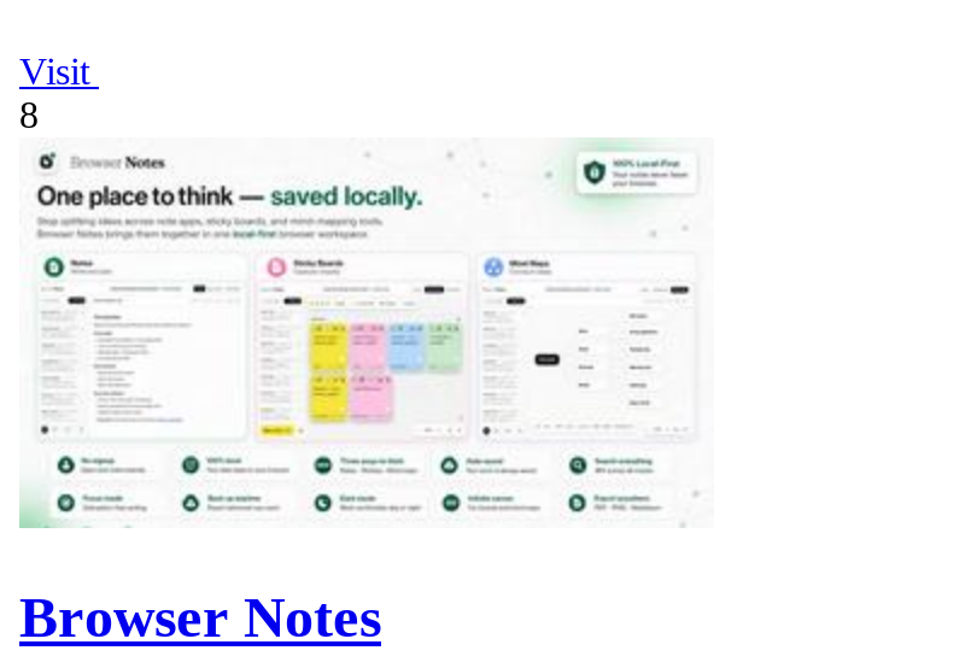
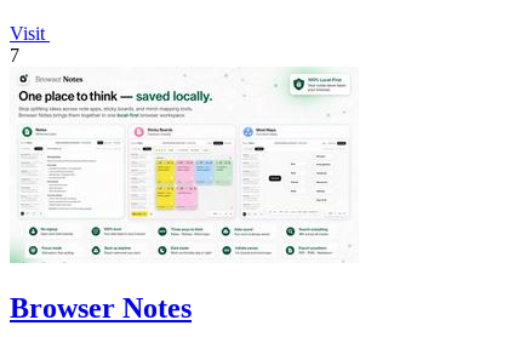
[19,94,39,135] 8 -> [10,45,19,65] 7

